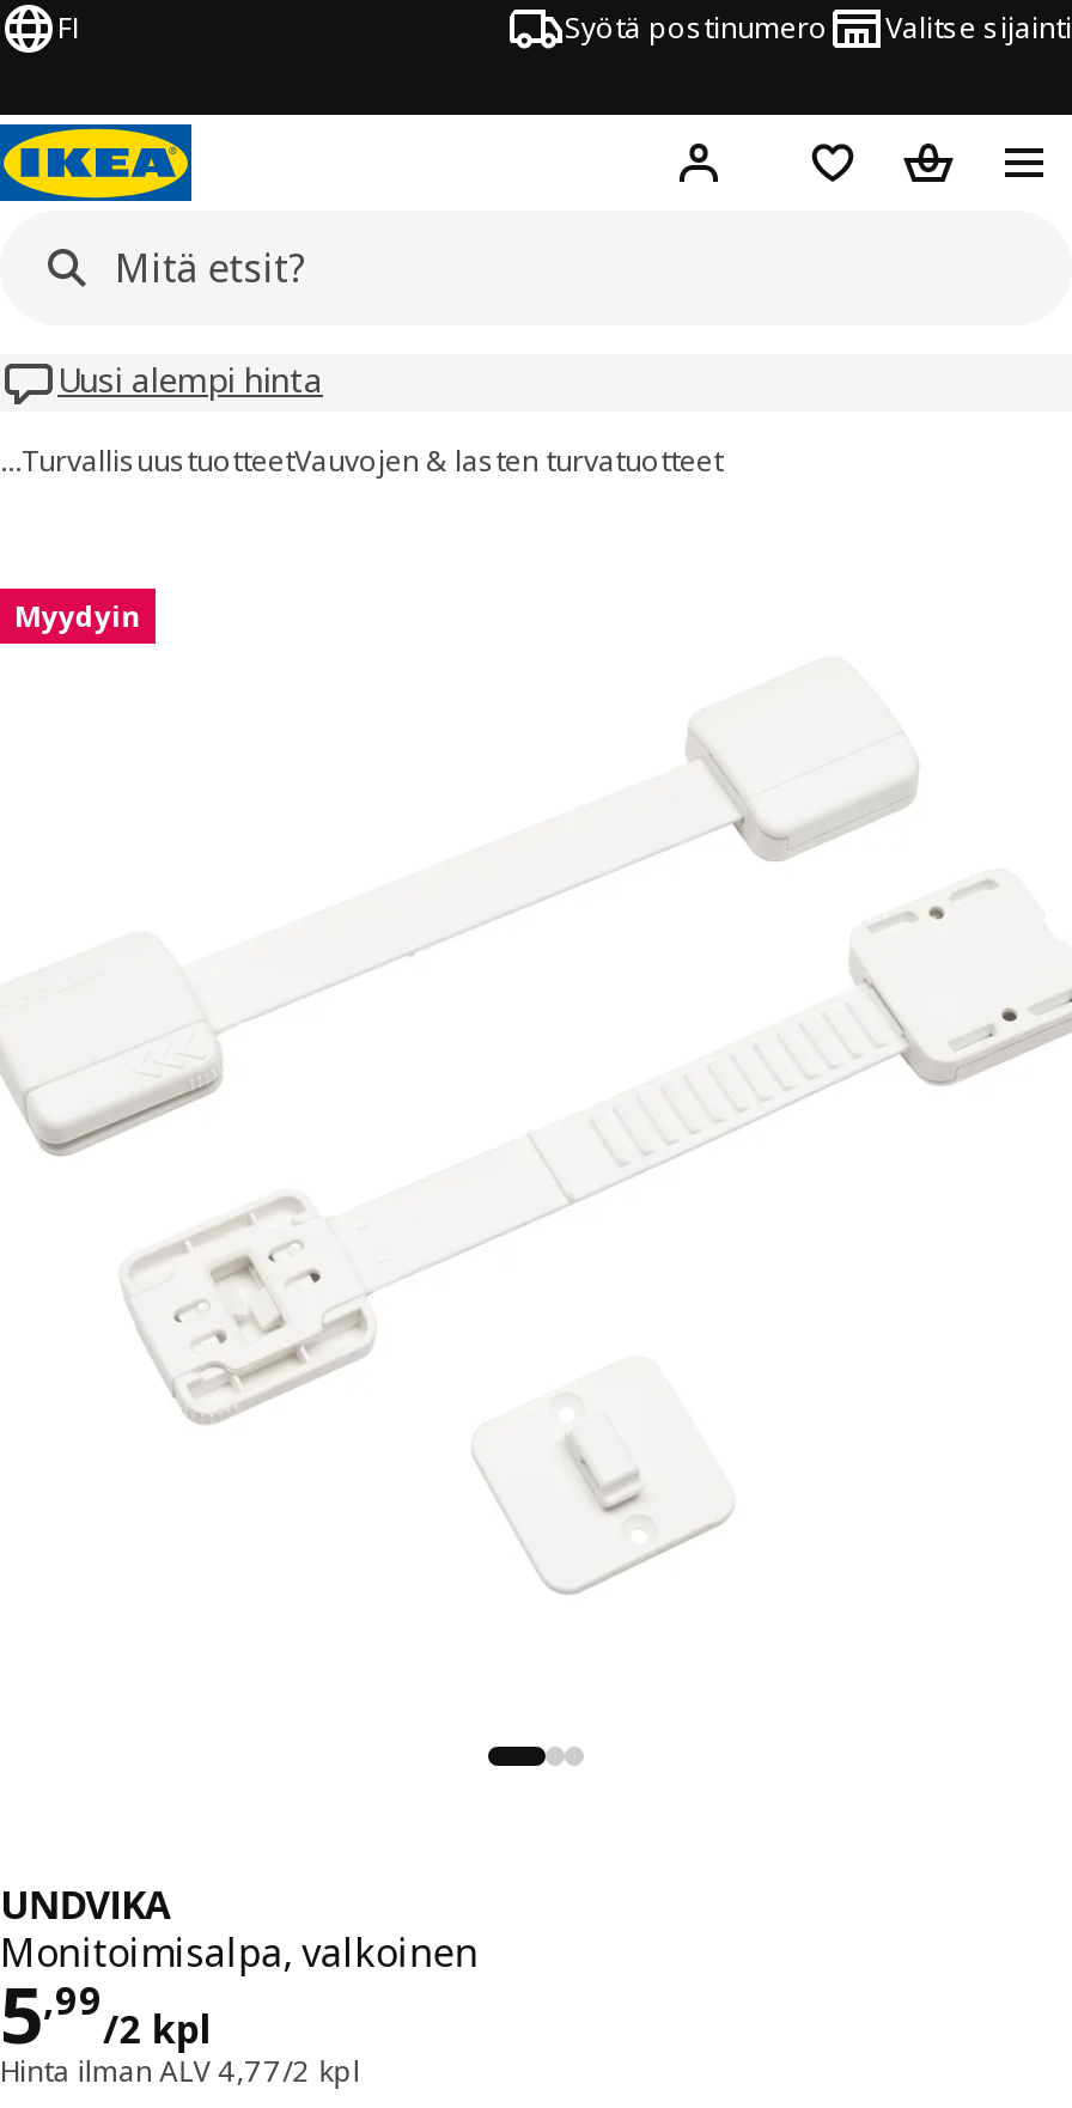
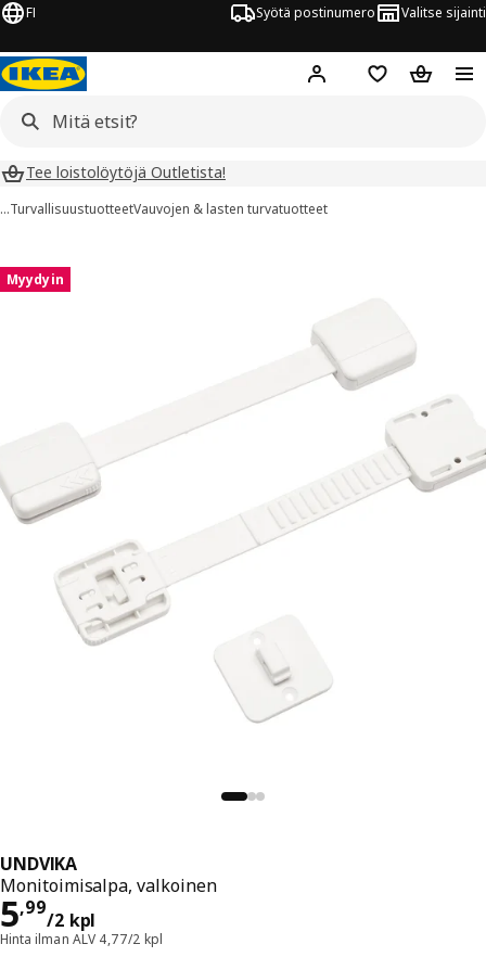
[57,357,323,402] Uusi alempi hinta -> [26,162,226,182] Tee loistolöytöjä Outletista!

